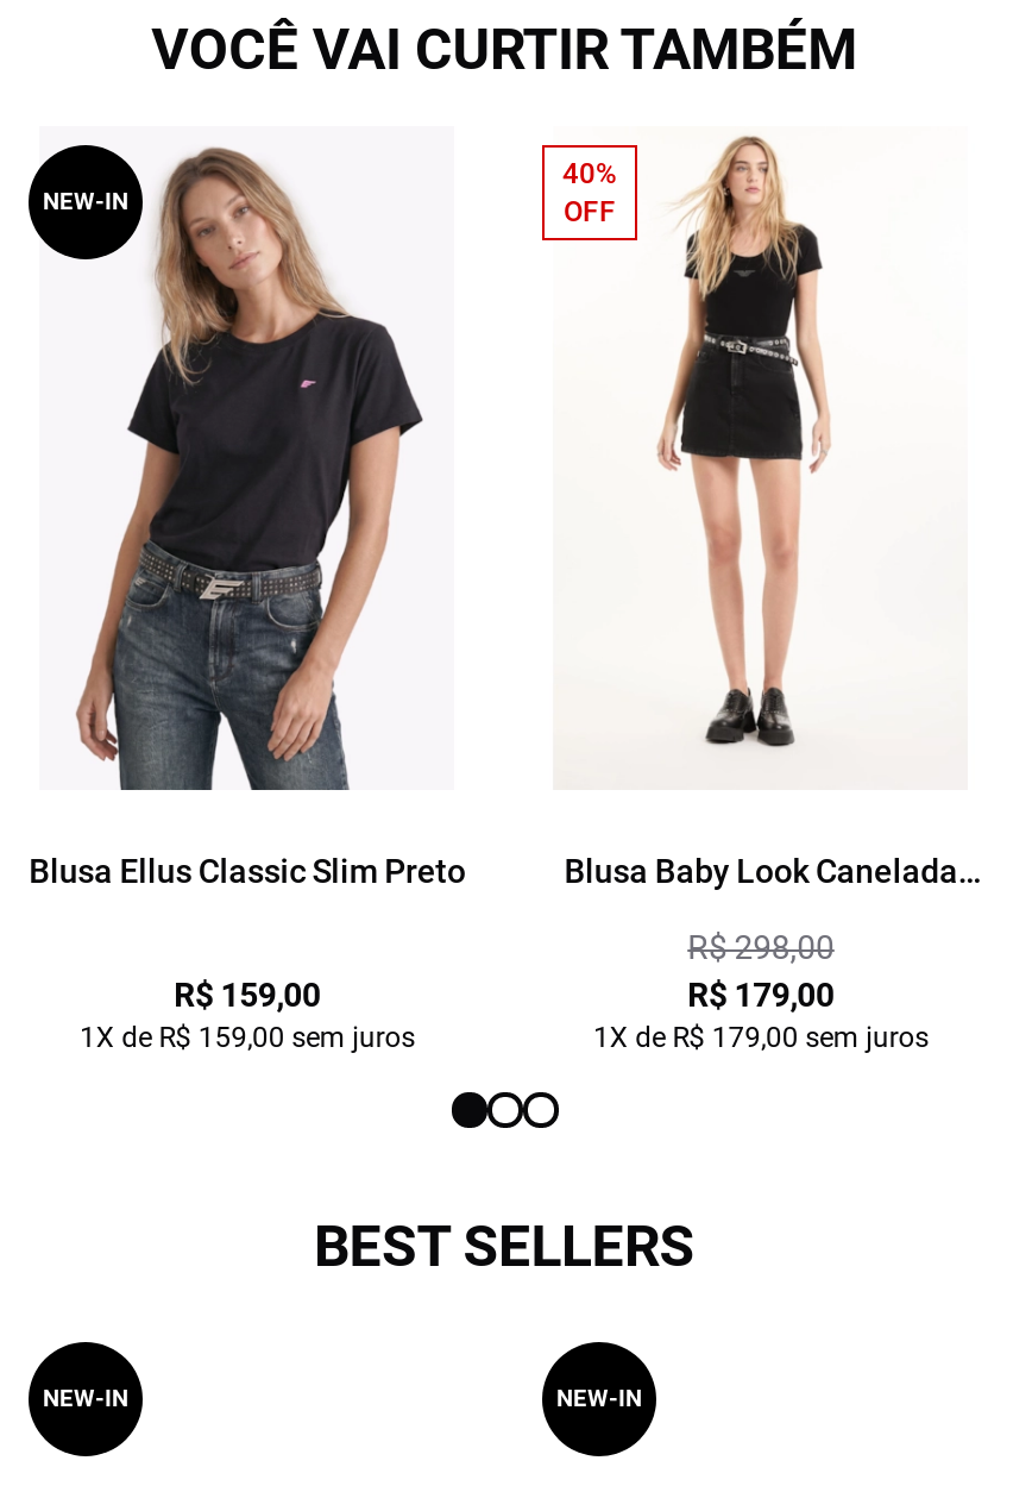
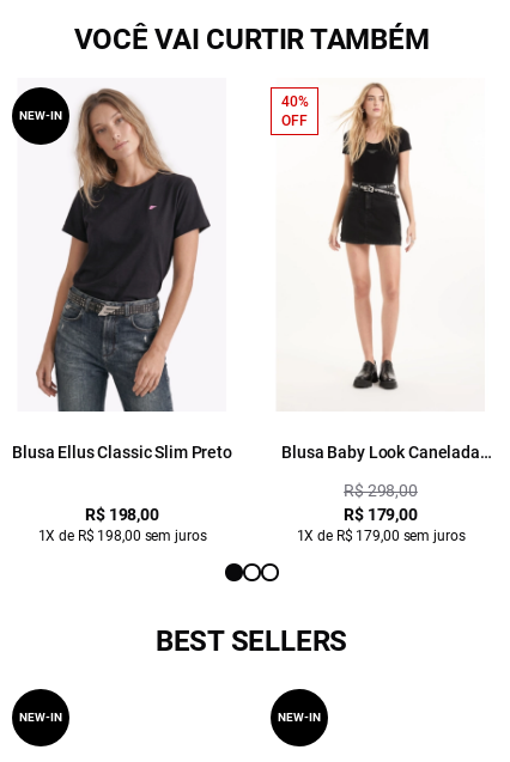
[174,976,321,1014] R$ 159,00 -> [85,505,159,524] R$ 198,00
[80,1021,415,1054] 1X de R$ 159,00 sem juros -> [38,528,207,544] 1X de R$ 198,00 sem juros

